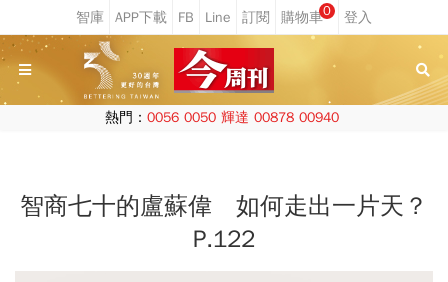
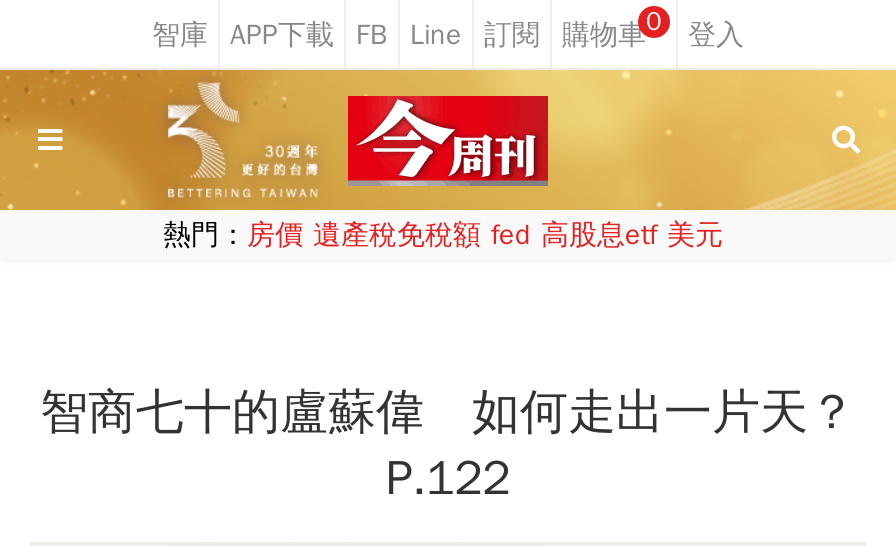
[104,109,338,126] 熱門：0056 0050 輝達 00878 00940 -> [163,218,723,252] 熱門：房價 遺產稅免稅額 fed 高股息etf 美元

